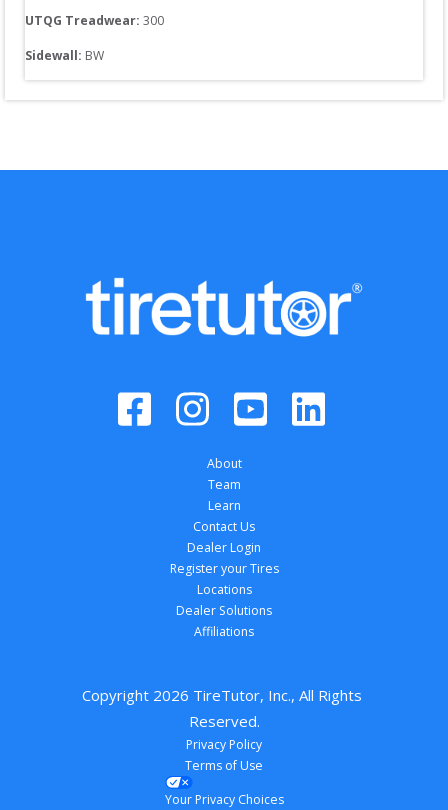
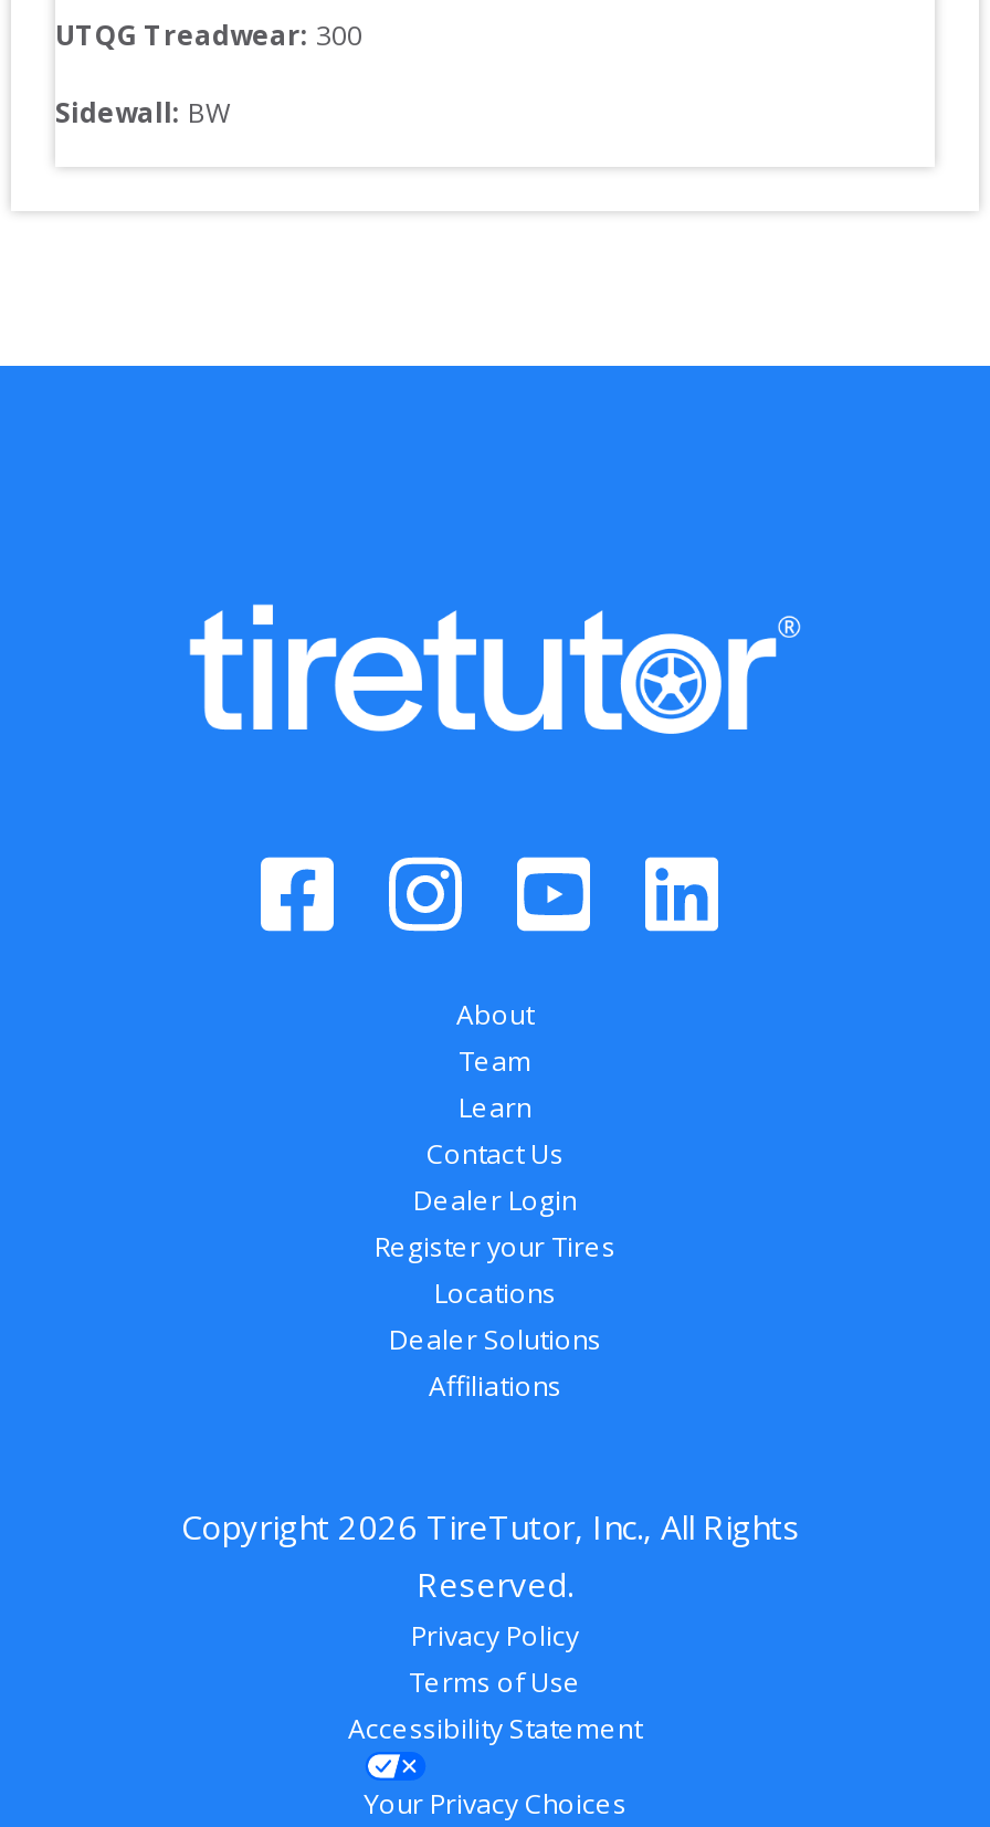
none -> [348,1710,642,1747] Accessibility Statement

